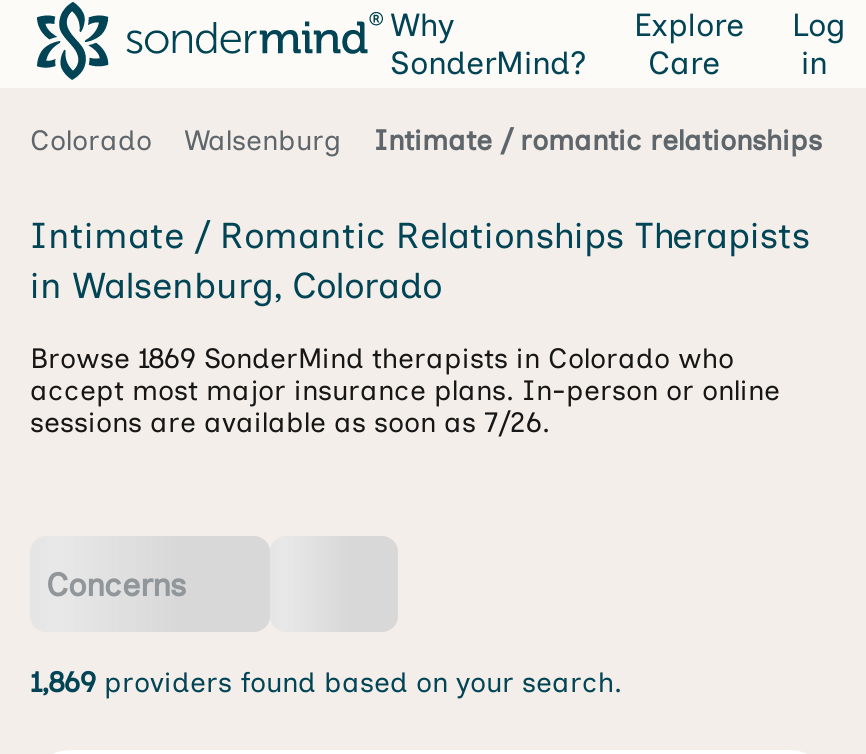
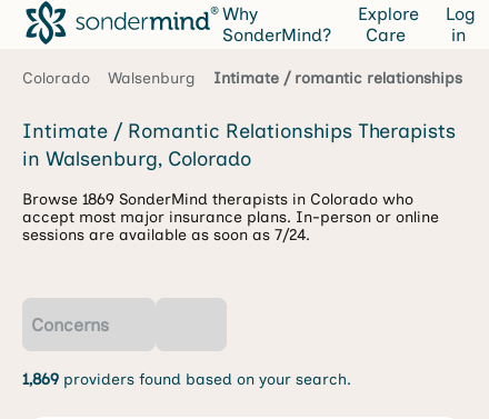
[30,406,550,440] sessions are available as soon as 7/26. -> [22,226,310,245] sessions are available as soon as 7/24.

